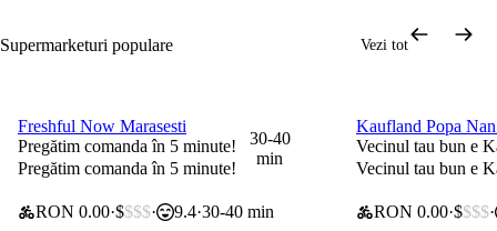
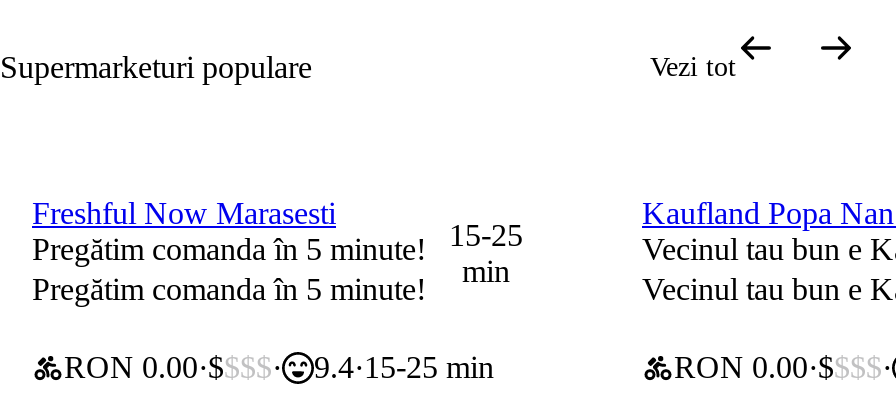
[18,129,290,155] Pregătim comanda în 5 minute! 30-40 -> [32,218,523,266] Pregătim comanda în 5 minute! 15-25
[35,202,274,221] RON 0.00 $$$$ 9.4 30-40 min -> [64,350,494,384] RON 0.00 $$$$ 9.4 15-25 min

